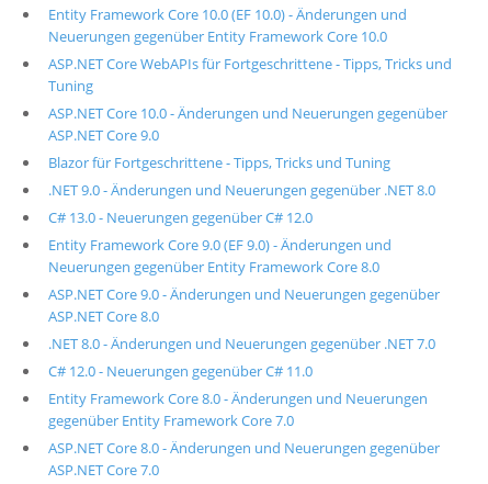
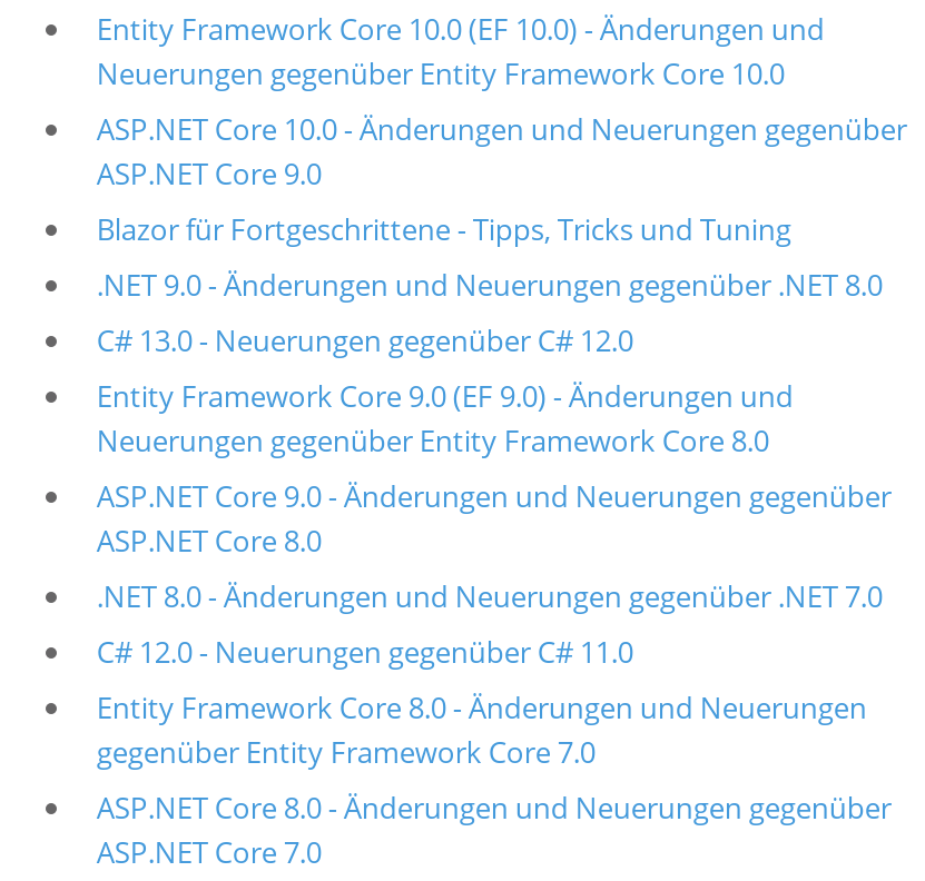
[48,54,452,95] ASP.NET Core WebAPIs für Fortgeschrittene - Tipps, Tricks und | Tuning -> none

